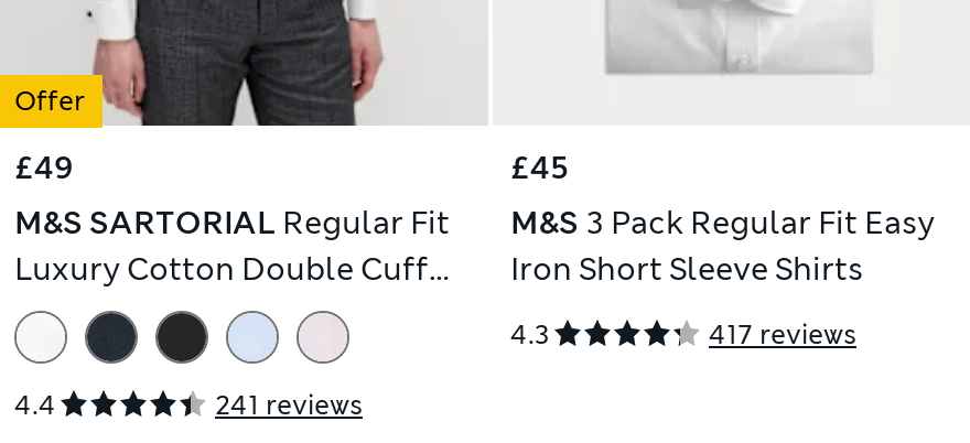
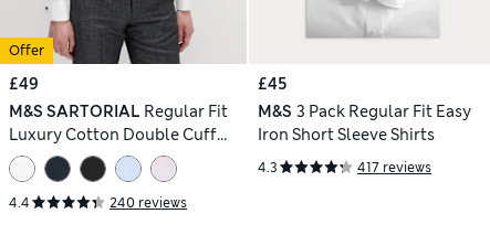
[215,387,363,422] 241 reviews -> [110,194,187,211] 240 reviews

